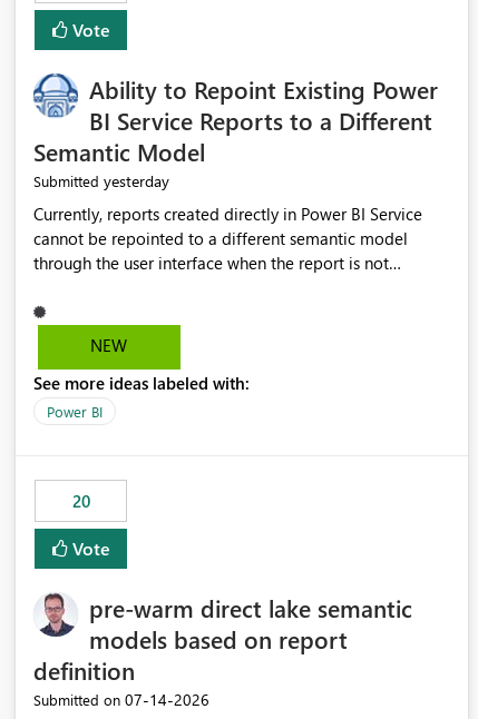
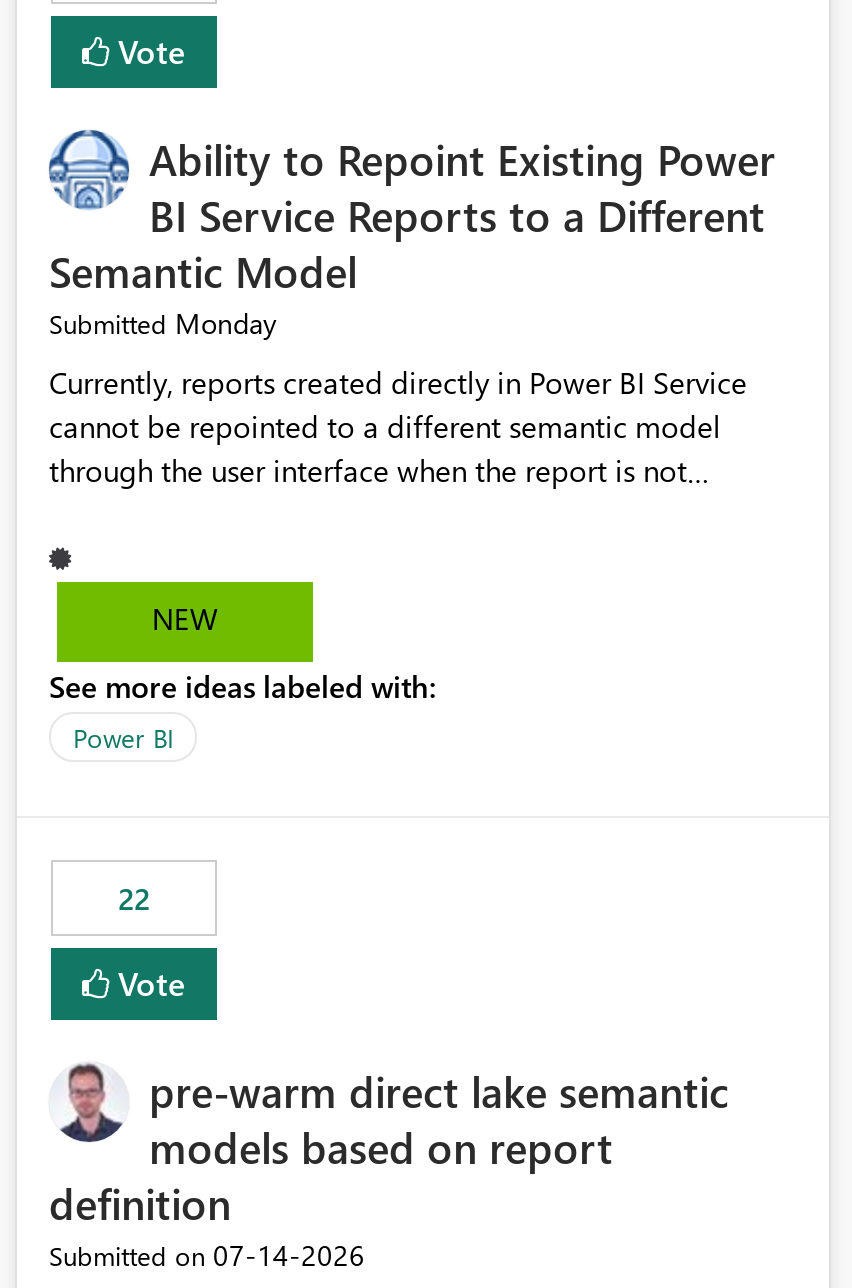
[33,171,169,192] Submitted yesterday -> [49,305,277,343] Submitted Monday
[72,490,90,512] 20 -> [118,879,150,919] 22

